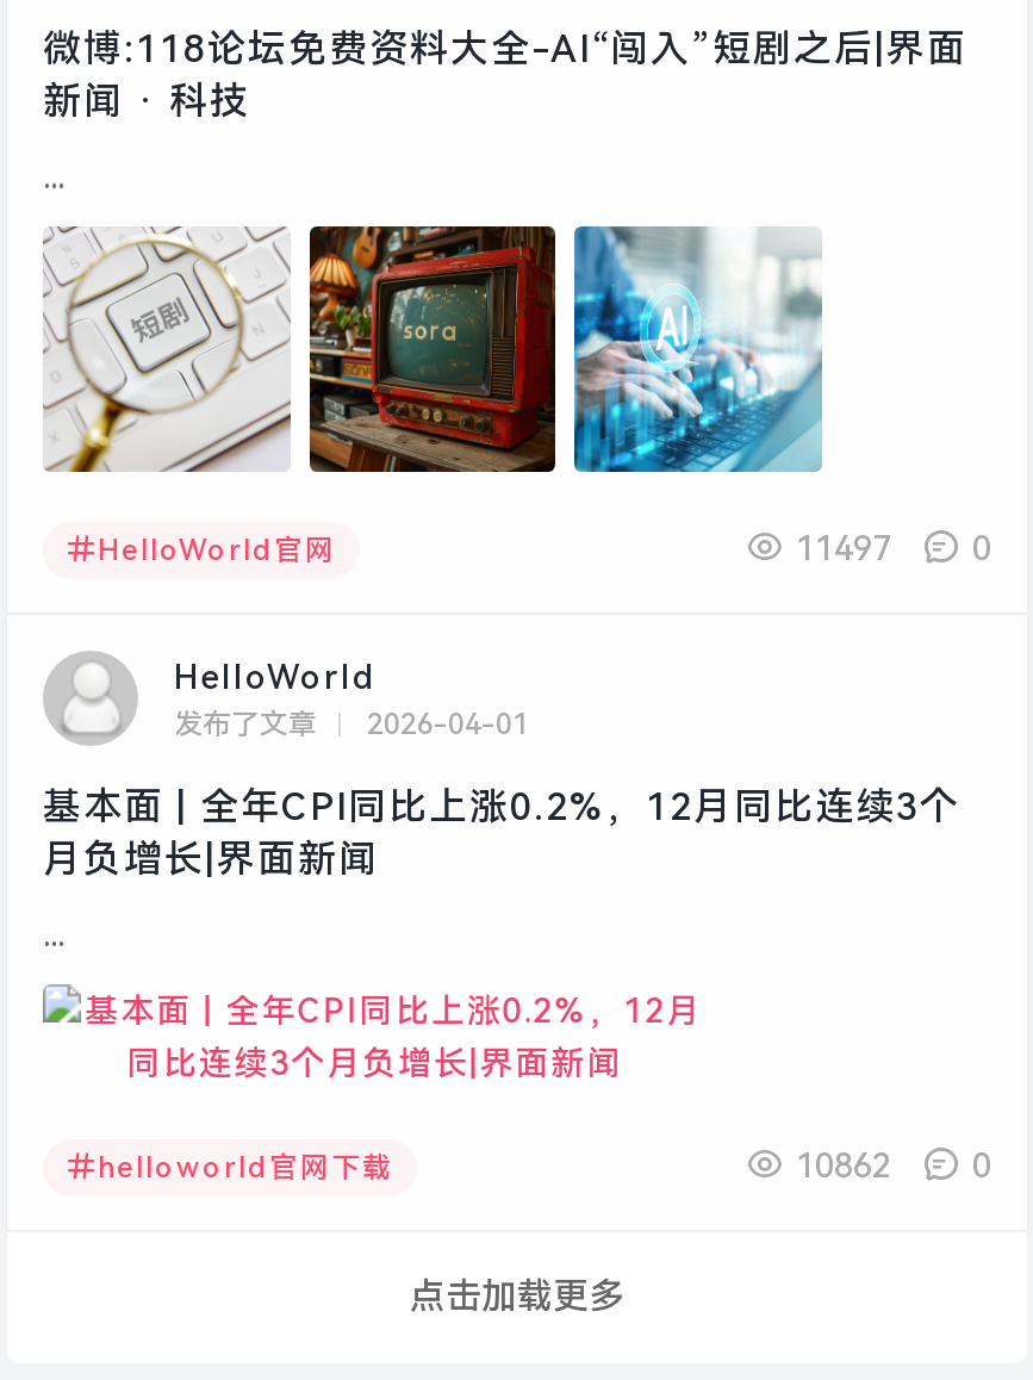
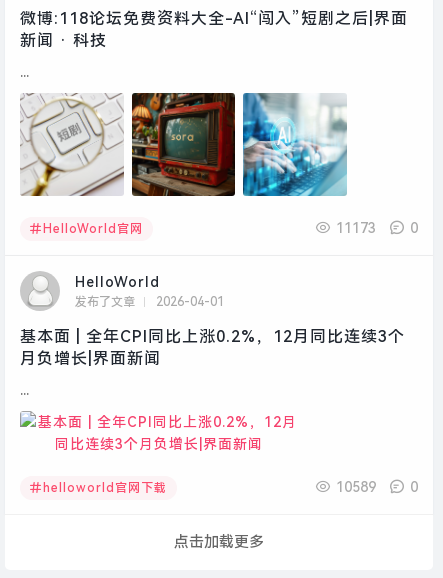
[796,530,891,568] 11497 -> [336,220,376,236] 11173
[796,1147,891,1185] 10862 -> [336,479,376,495] 10589

